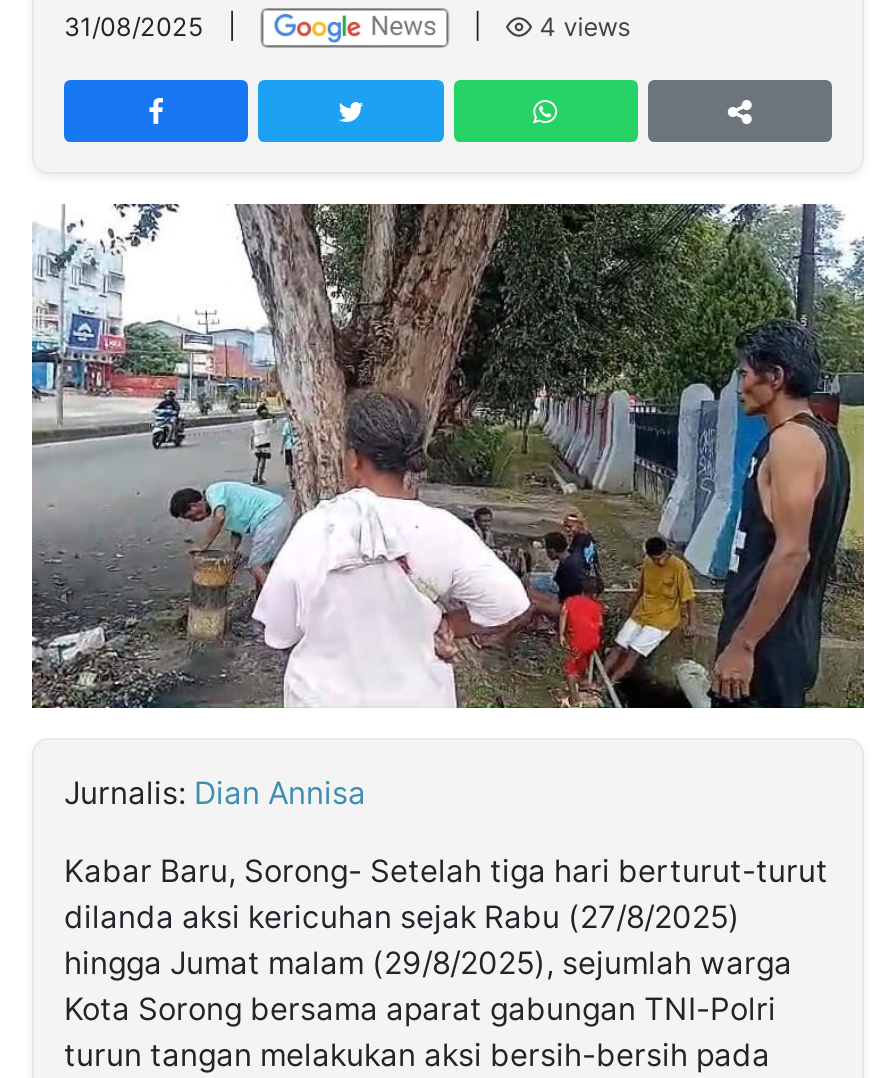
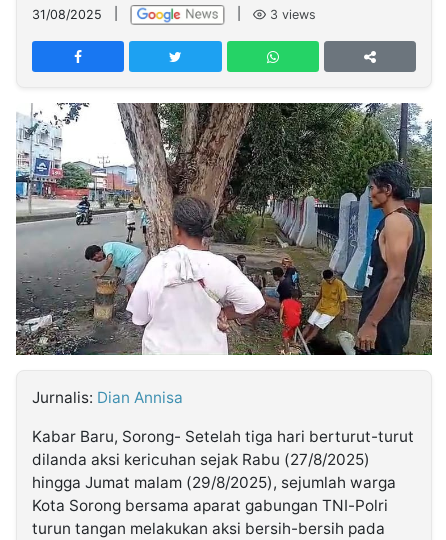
[539,11,631,41] 4 views -> [270,7,316,22] 3 views

